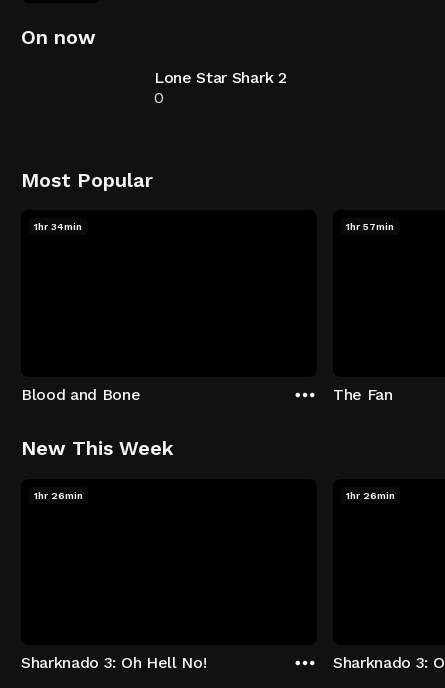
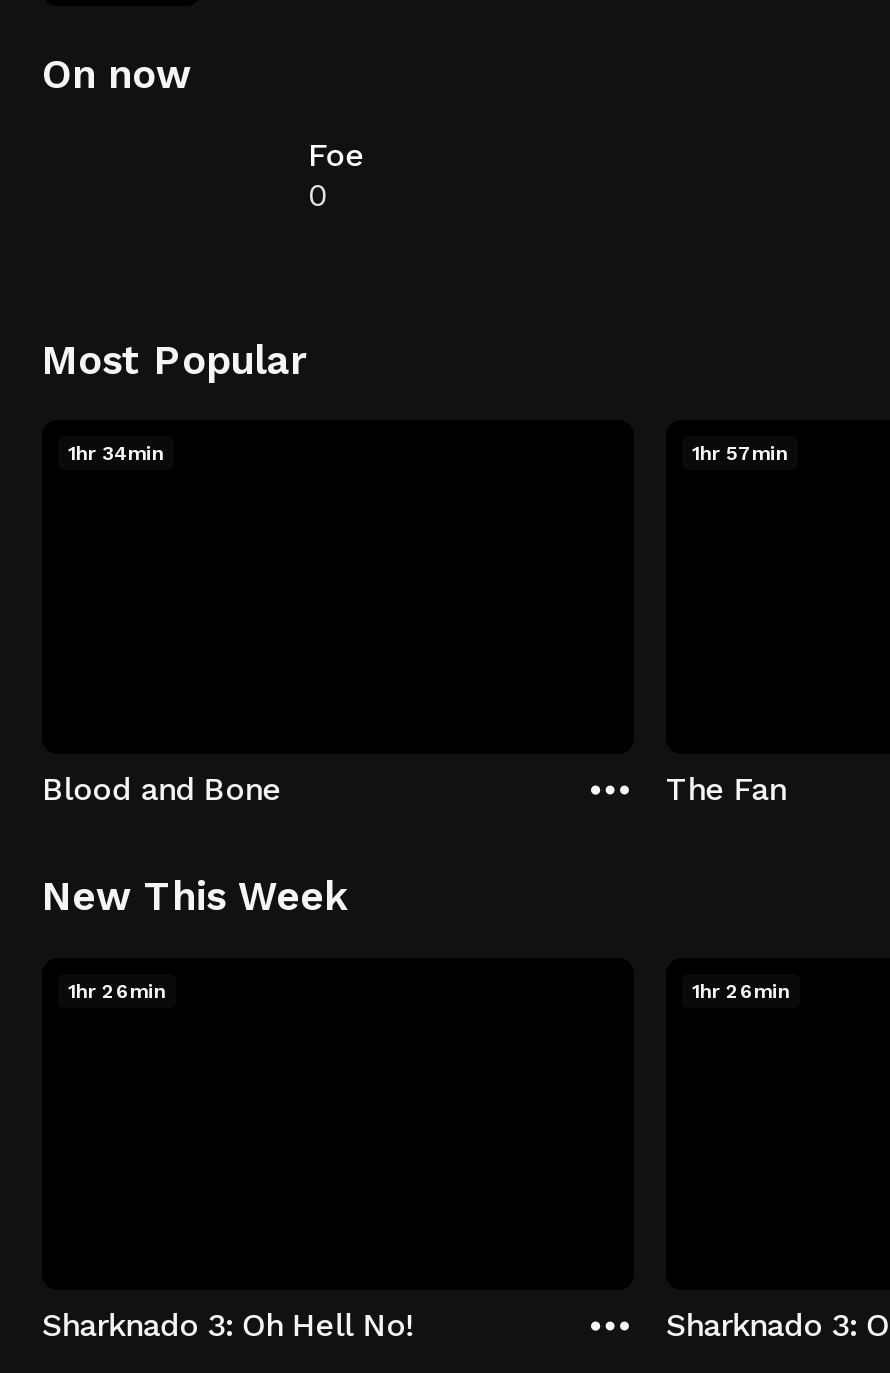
[154,68,287,87] Lone Star Shark 2 -> [308,136,364,174] Foe

